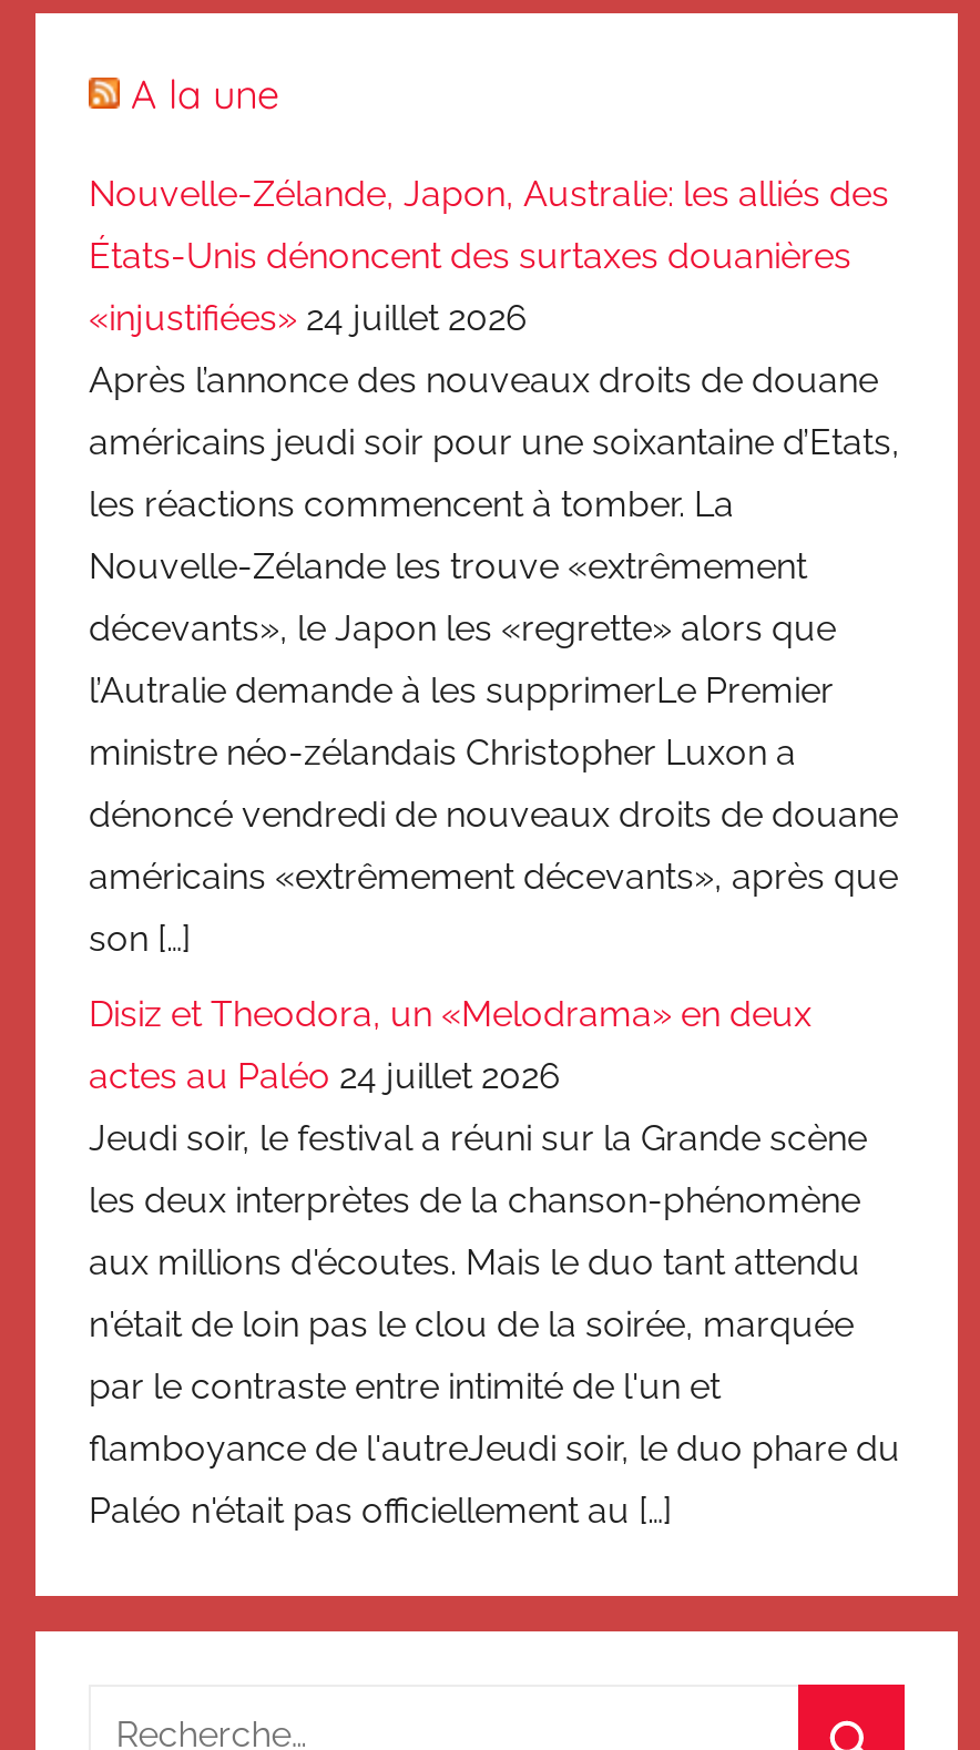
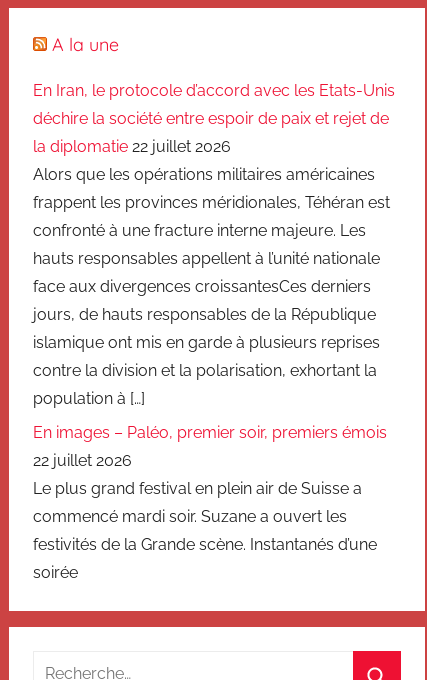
[89,173,900,1533] Nouvelle-Zélande, Japon, Australie: les alliés des | États-Unis dénoncent des surtaxes douanières | «injustifiées» 24 juillet 2026 | Après l’annonce des nouveaux droits de douane | américains jeudi soir pour une soixantaine d’Etats, | les réactions commencent à tomber. La | Nouvelle-Zélande les trouve «extrêmement | décevants», le Japon les «regrette» alors que | l’Autralie demande à les supprimerLe Premier | ministre néo-zélandais Christopher Luxon a | dénoncé vendredi de nouveaux droits de douane | américains «extrêmement décevants», après que | son […] | Disiz et Theodora, un «Melodrama» en deux | actes au Paléo 24 juillet 2026 | Jeudi soir, le festival a réuni sur la Grande scène | les deux interprètes de la chanson-phénomène | aux millions d'écoutes. Mais le duo tant attendu | n'était de loin pas le clou de la soirée, marquée | par le contraste entre intimité de l'un et | flamboyance de l'autreJeudi soir, le duo phare du | Paléo n'était pas officiellement au […] -> [33,81,395,582] En Iran, le protocole d’accord avec les Etats-Unis | déchire la société entre espoir de paix et rejet de | la diplomatie 22 juillet 2026 | Alors que les opérations militaires américaines | frappent les provinces méridionales, Téhéran est | confronté à une fracture interne majeure. Les | hauts responsables appellent à l’unité nationale | face aux divergences croissantesCes derniers | jours, de hauts responsables de la République | islamique ont mis en garde à plusieurs reprises | contre la division et la polarisation, exhortant la | population à […] | En images – Paléo, premier soir, premiers émois | 22 juillet 2026 | Le plus grand festival en plein air de Suisse a | commencé mardi soir. Suzane a ouvert les | festivités de la Grande scène. Instantanés d’une | soirée

